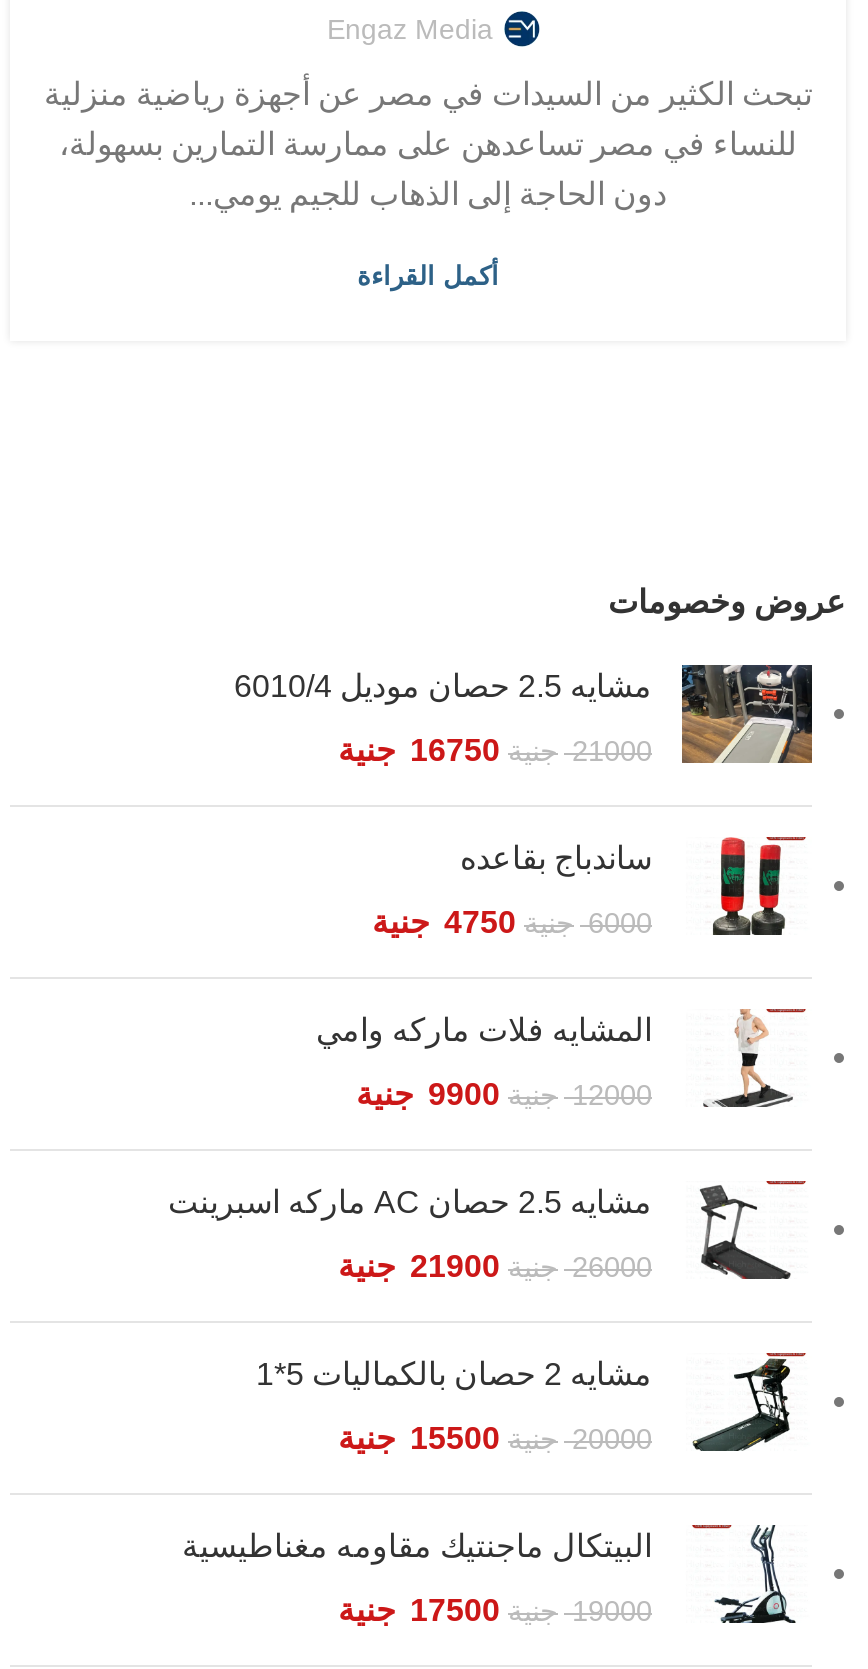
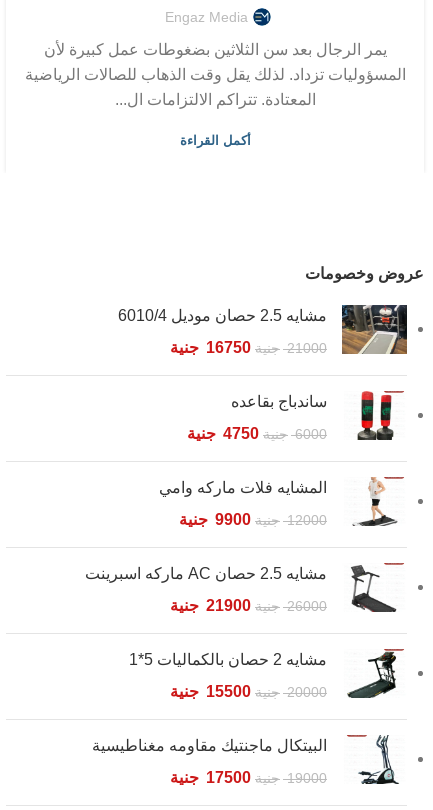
[44,77,812,111] تبحث الكثير من السيدات في مصر عن أجهزة رياضية منزلية -> [43,41,386,58] يمر الرجال بعد سن الثلاثين بضغوطات عمل كبيرة لأن
[59,127,797,161] للنساء في مصر تساعدهن على ممارسة التمارين بسهولة، -> [24,66,405,83] المسؤوليات تزداد. لذلك يقل وقت الذهاب للصالات الرياضية
[189,177,667,211] دون الحاجة إلى الذهاب للجيم يومي... -> [114,91,315,108] المعتادة. تتراكم الالتزامات ال...

